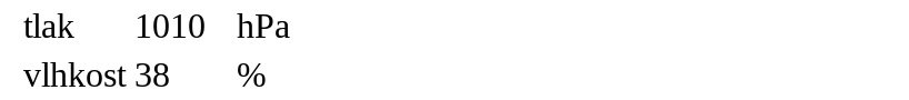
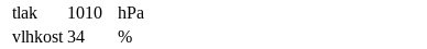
[23,55,170,93] vlhkost 38 -> [12,27,85,46] vlhkost 34

